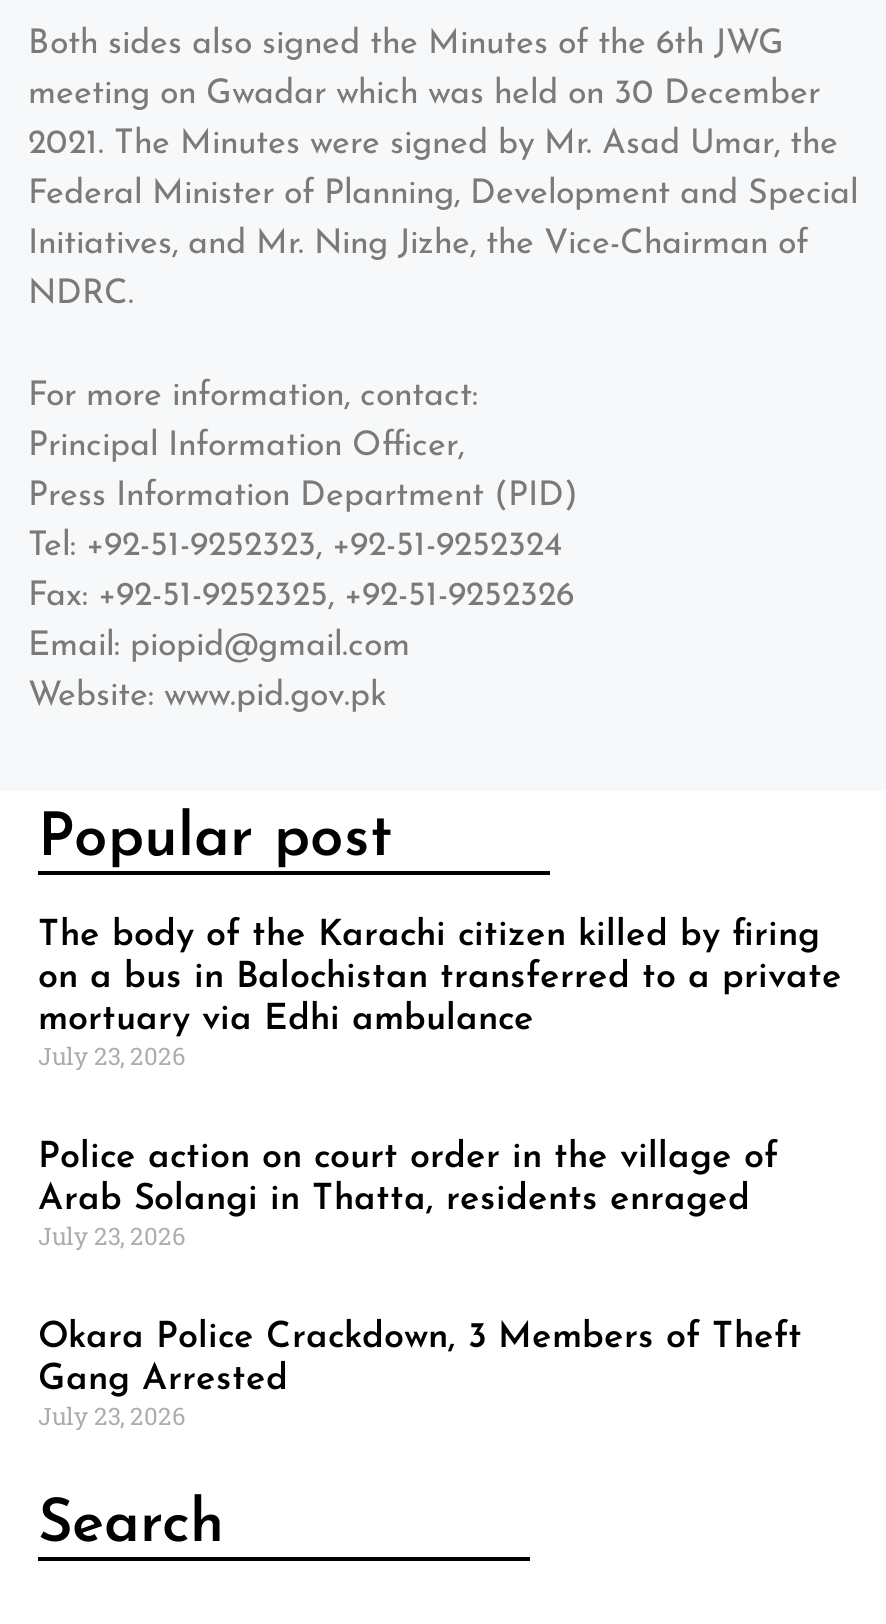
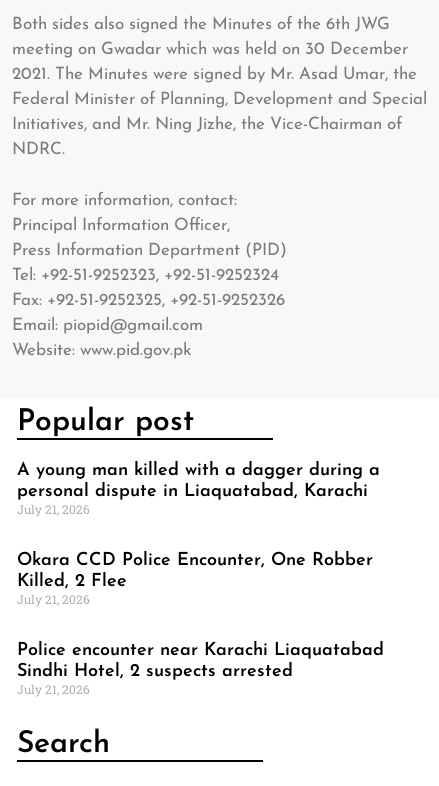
[38,918,842,1072] The body of the Karachi citizen killed by firing | on a bus in Balochistan transferred to a private | mortuary via Edhi ambulance | July 23, 2026 -> [17,461,380,517] A young man killed with a dagger during a | personal dispute in Liaquatabad, Karachi | July 21, 2026
[38,1140,778,1252] Police action on court order in the village of | Arab Solangi in Thatta, residents enraged | July 23, 2026 -> [17,551,373,607] Okara CCD Police Encounter, One Robber | Killed, 2 Flee | July 21, 2026
[38,1320,802,1432] Okara Police Crackdown, 3 Members of Theft | Gang Arrested | July 23, 2026 -> [17,641,384,697] Police encounter near Karachi Liaquatabad | Sindhi Hotel, 2 suspects arrested | July 21, 2026

